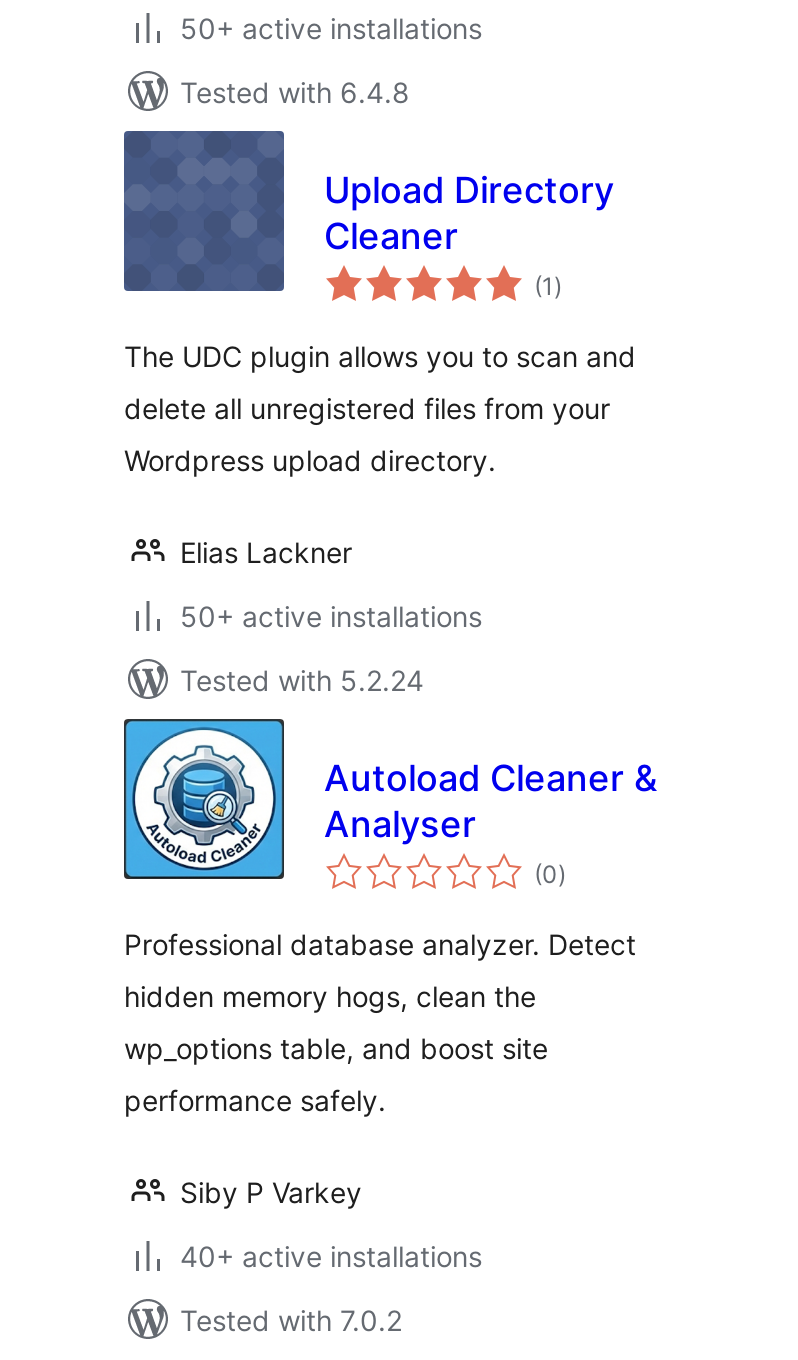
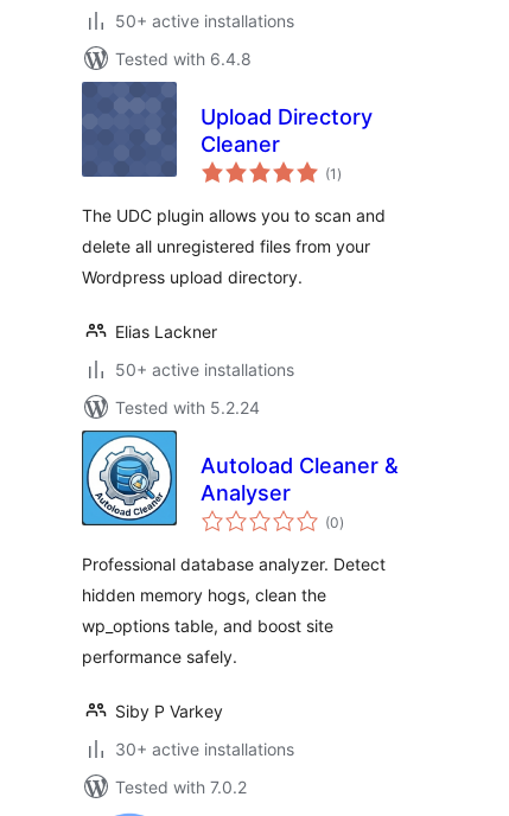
[180,1239,482,1273] 40+ active installations -> [115,739,294,759] 30+ active installations

